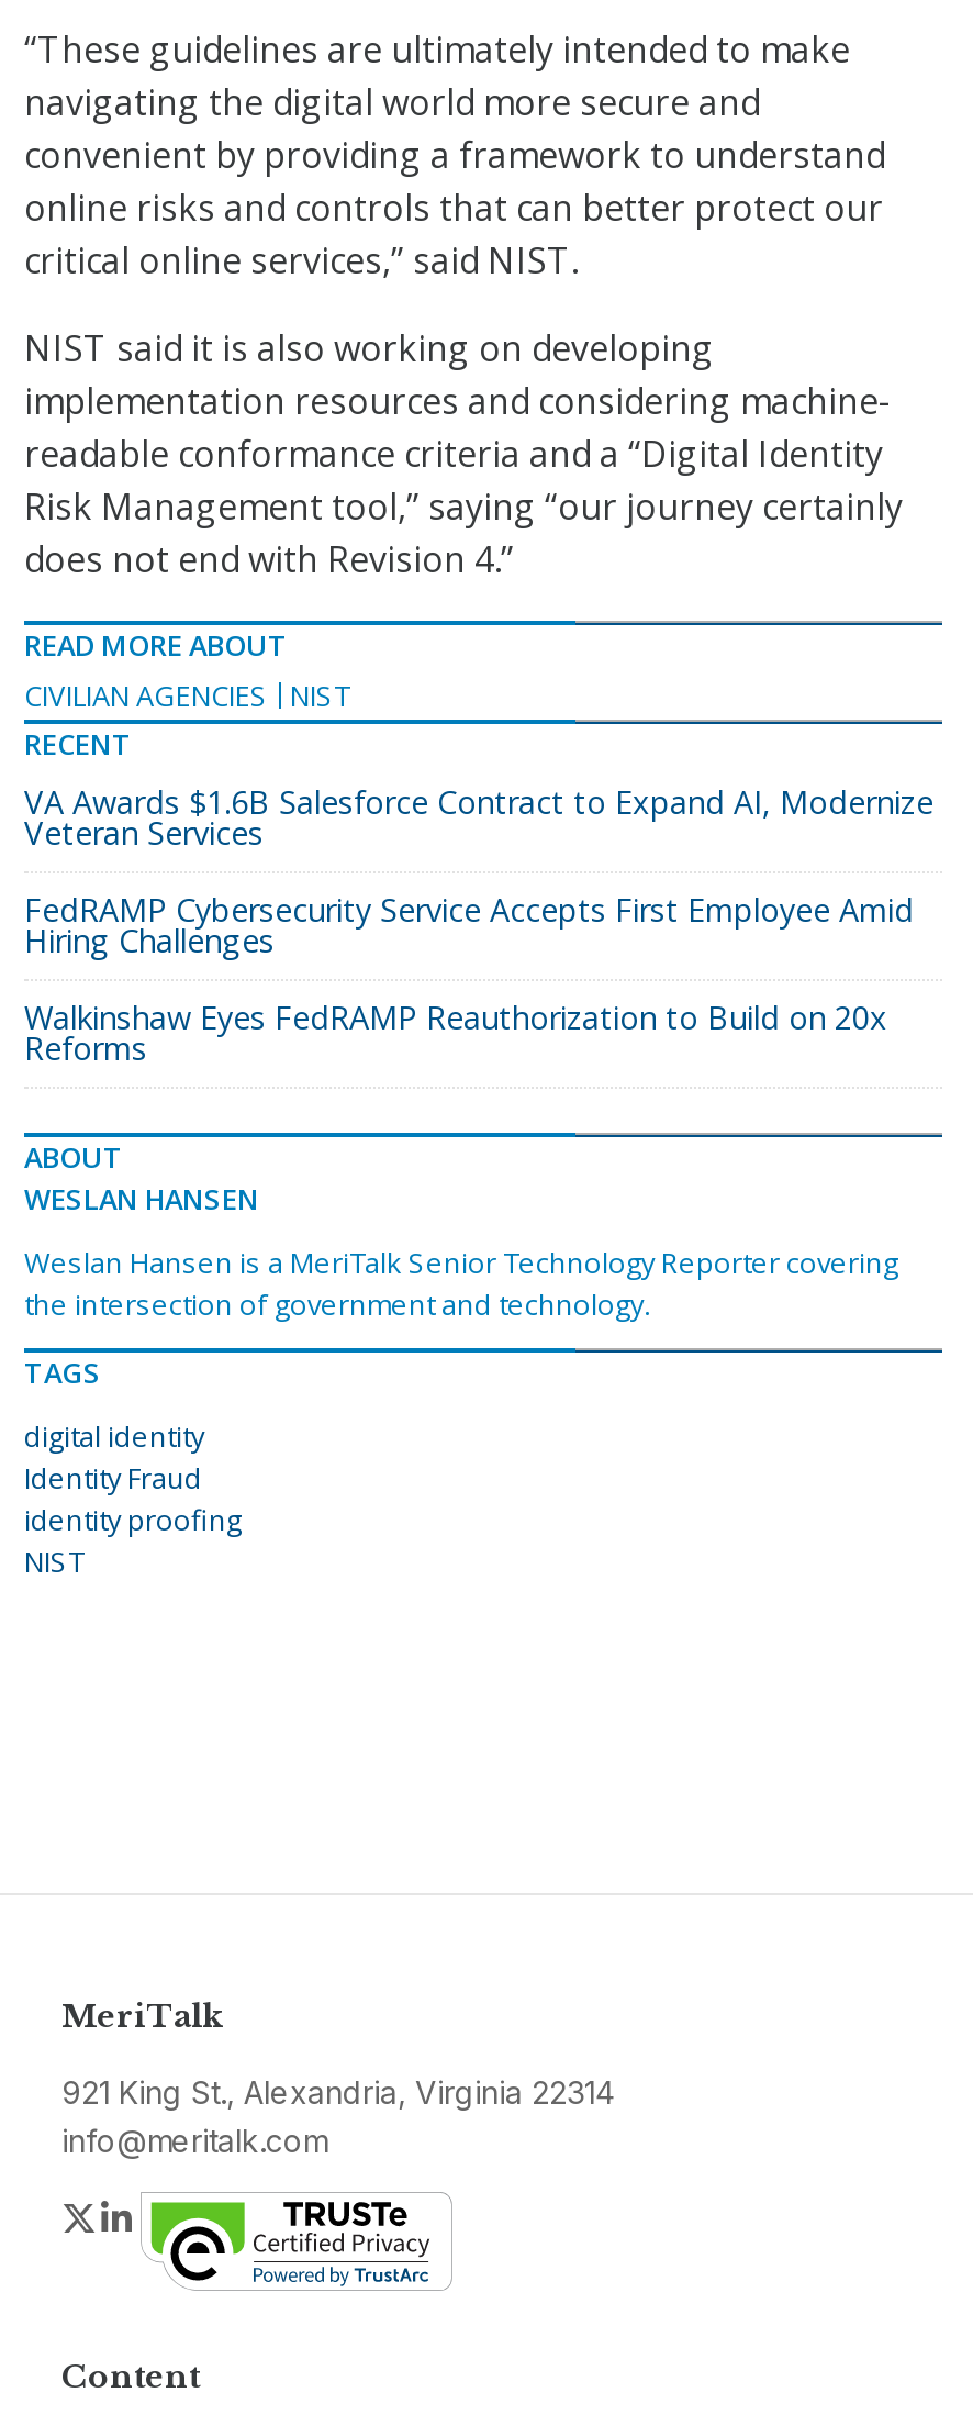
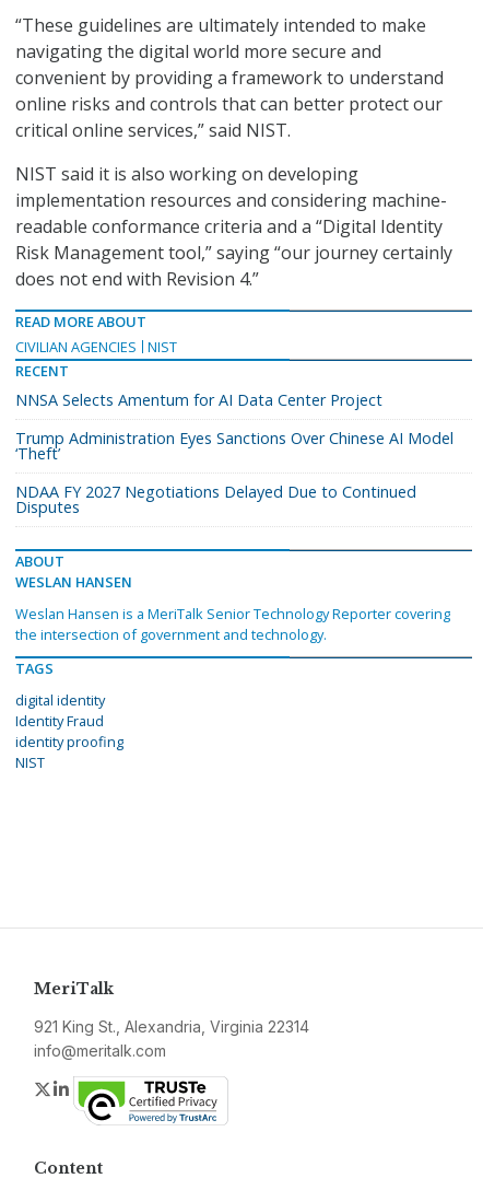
[24,781,933,854] VA Awards $1.6B Salesforce Contract to Expand AI, Modernize | Veteran Services -> [15,389,382,410] NNSA Selects Amentum for AI Data Center Project
[24,889,914,962] FedRAMP Cybersecurity Service Accepts First Employee Amid | Hiring Challenges -> [15,428,453,464] Trump Administration Eyes Sanctions Over Chinese AI Model | ‘Theft’
[24,997,887,1069] Walkinshaw Eyes FedRAMP Reauthorization to Build on 20x | Reforms -> [15,481,416,517] NDAA FY 2027 Negotiations Delayed Due to Continued | Disputes

